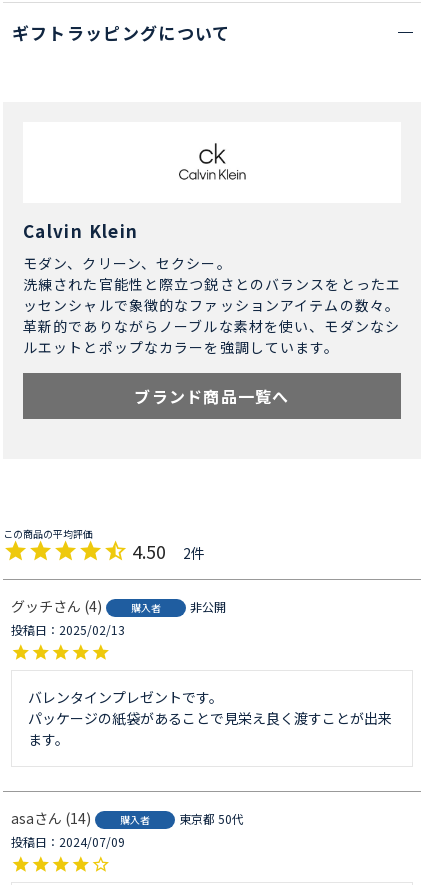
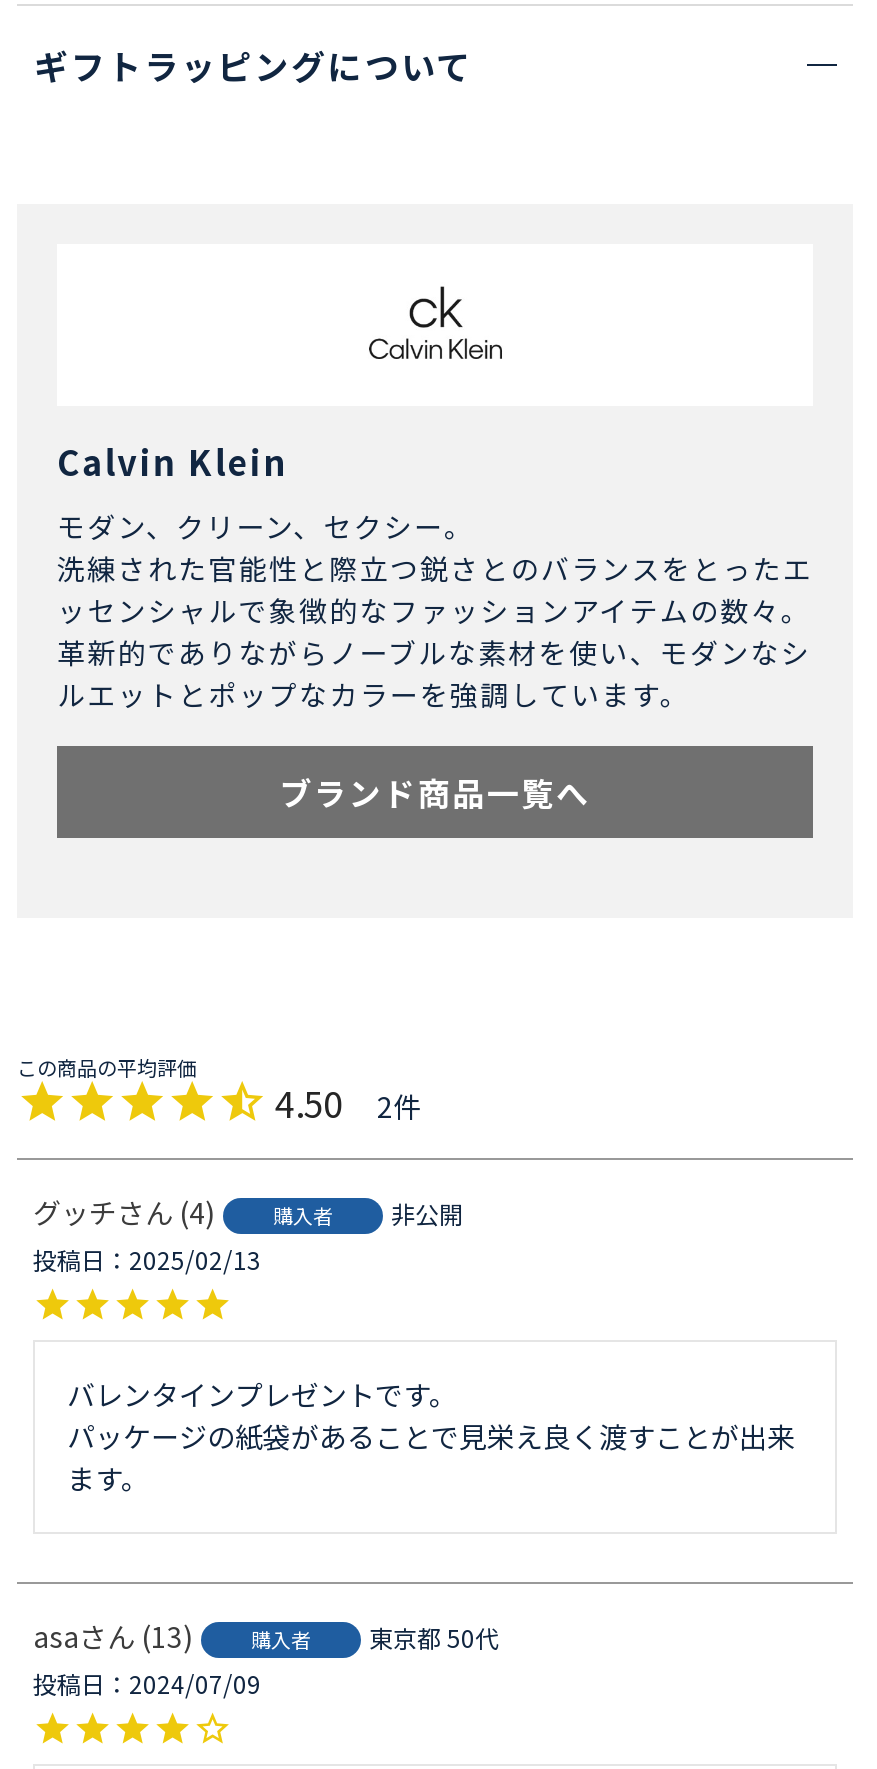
[11,808,86,828] asa 14 -> [33,1617,183,1657] asa 13

